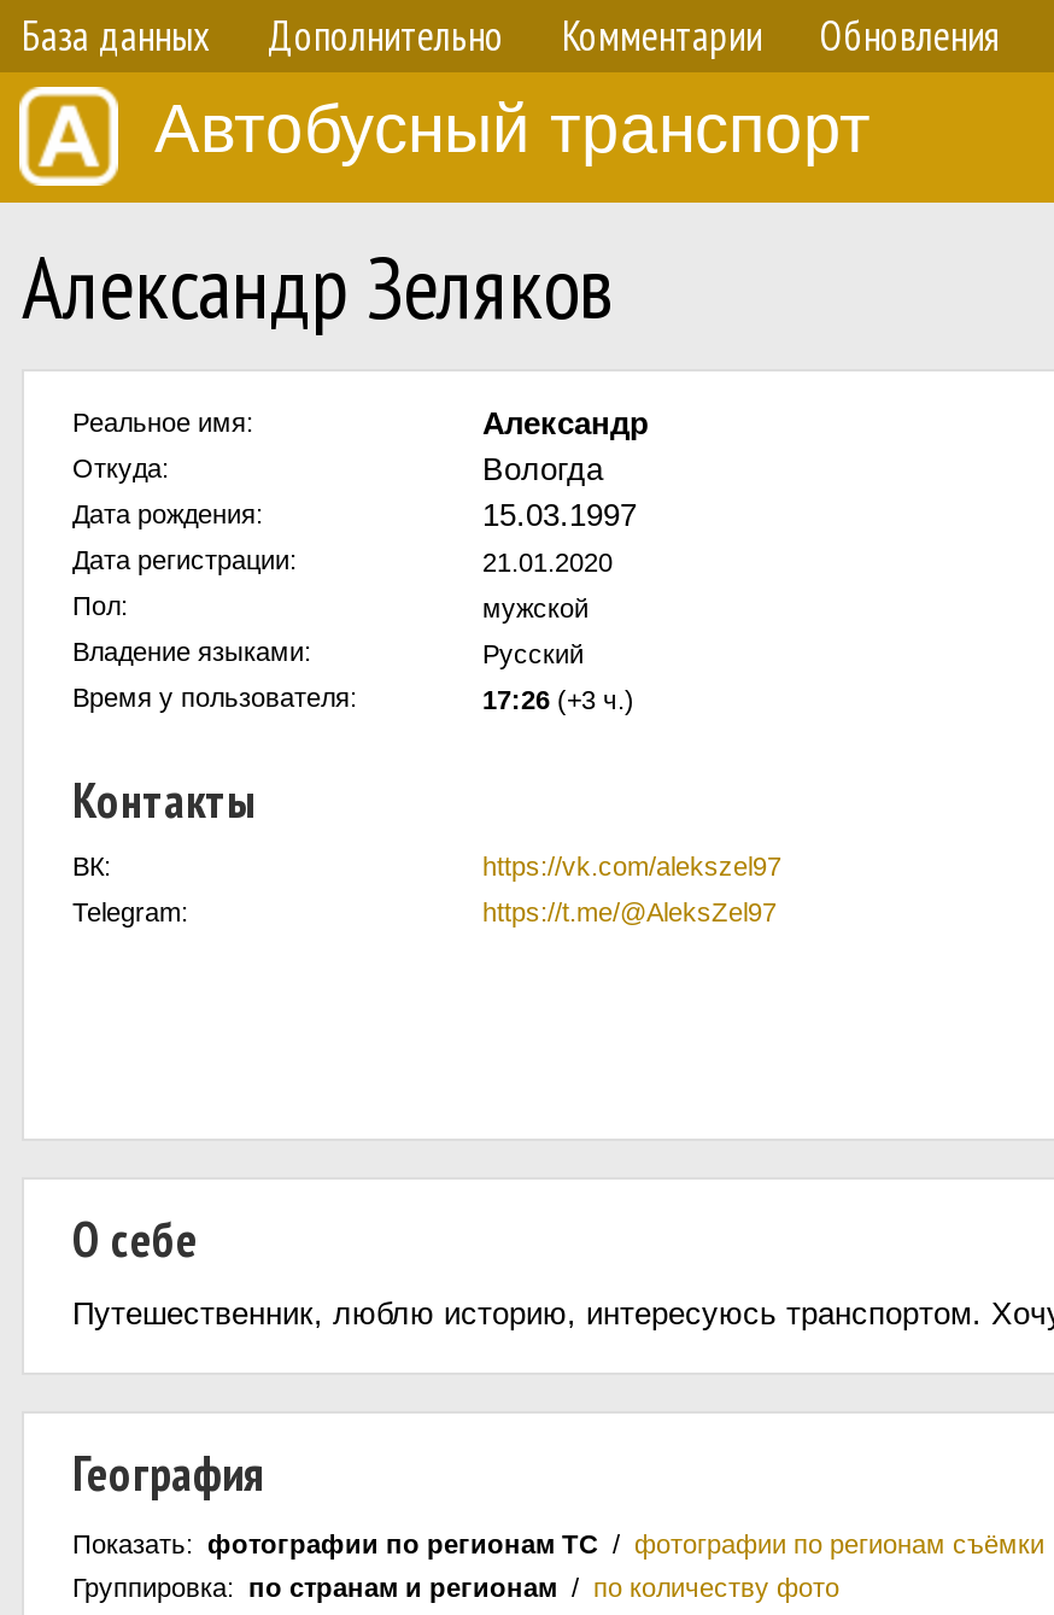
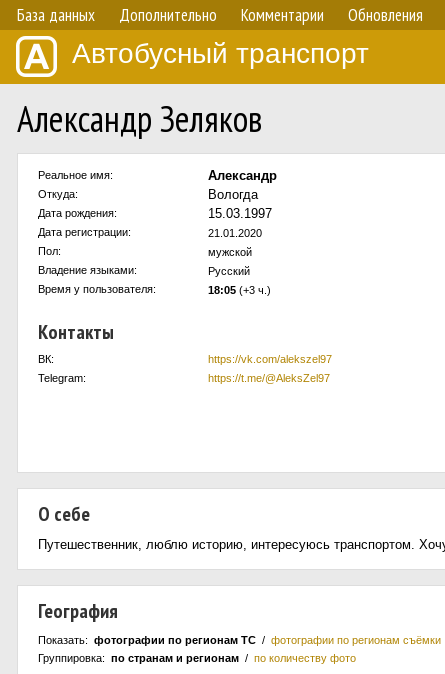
[482,685,634,714] 17:26 (+3 ч.) -> [208,284,271,296] 18:05 (+3 ч.)

